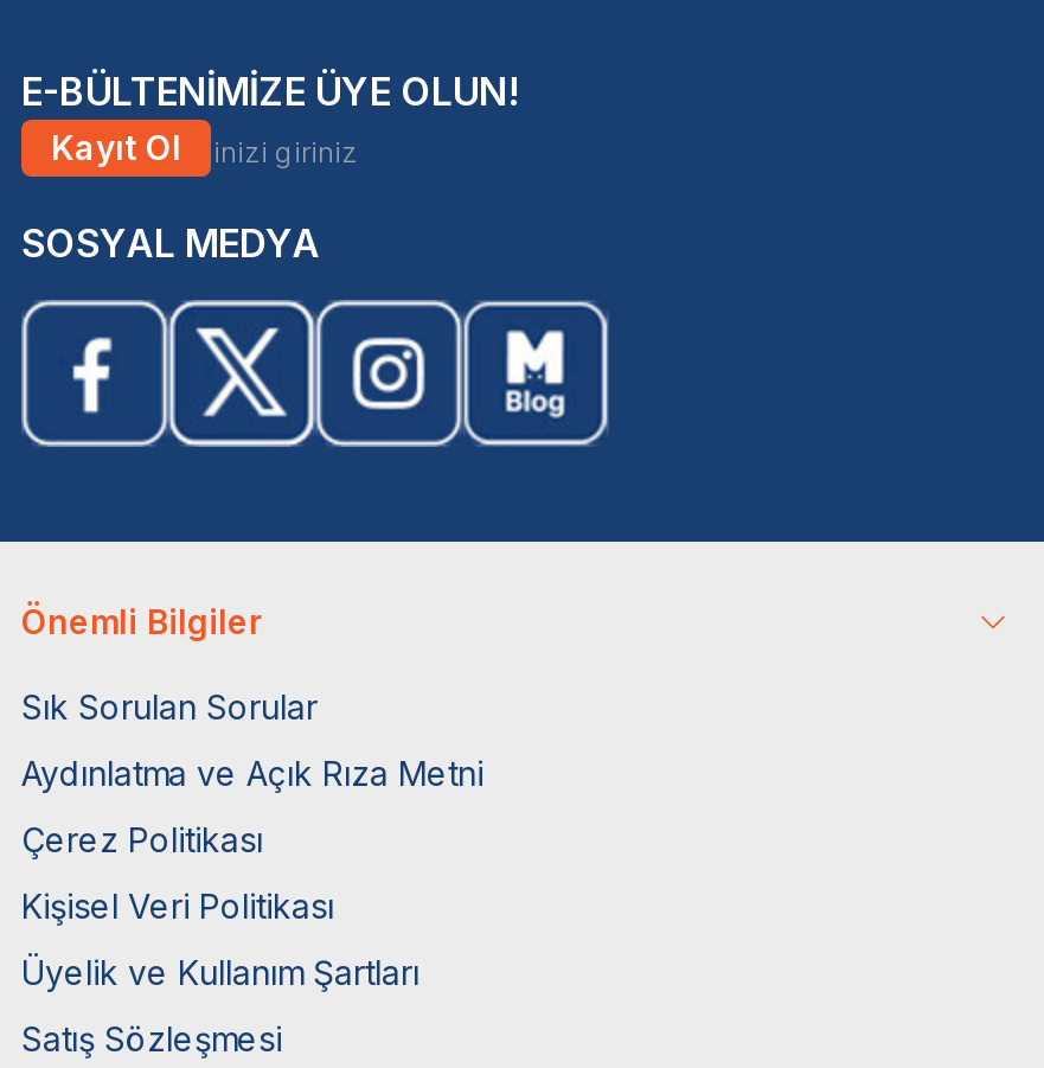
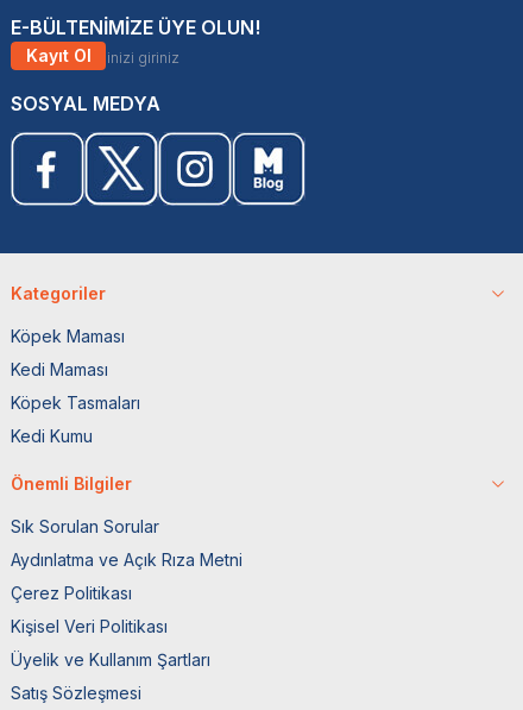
none -> [11,283,140,446] Kategoriler | Köpek Maması | Kedi Maması | Köpek Tasmaları | Kedi Kumu

